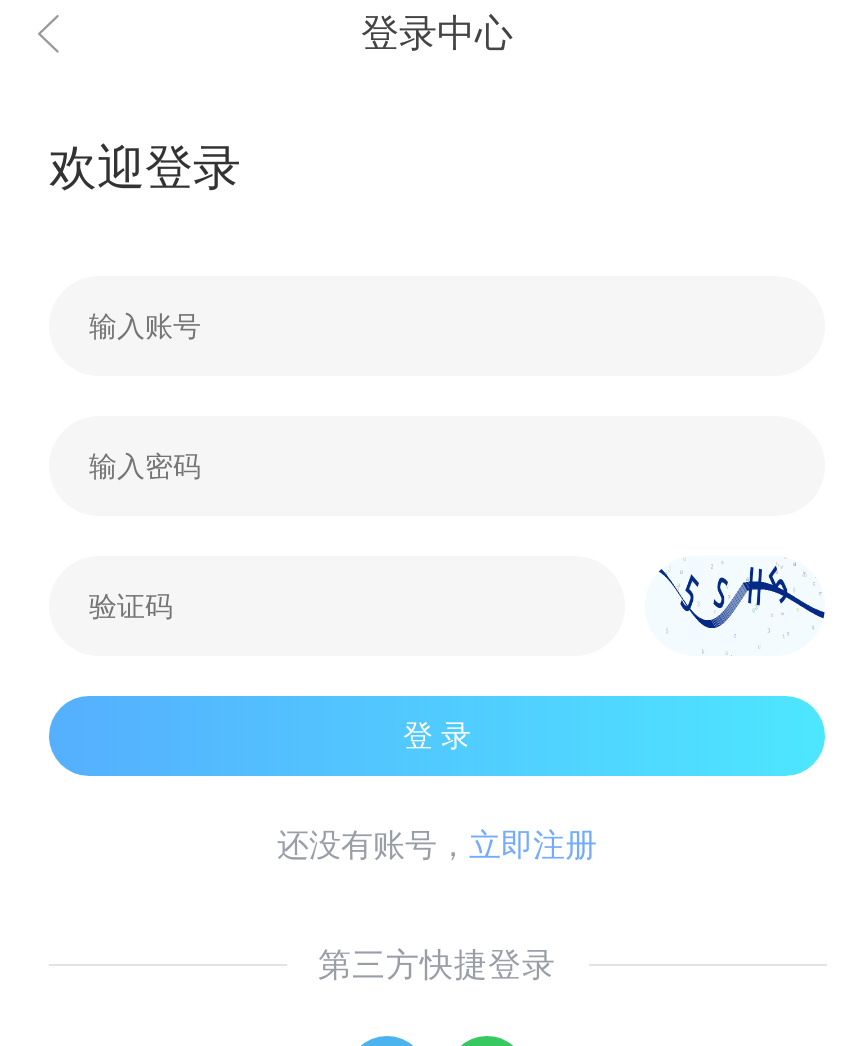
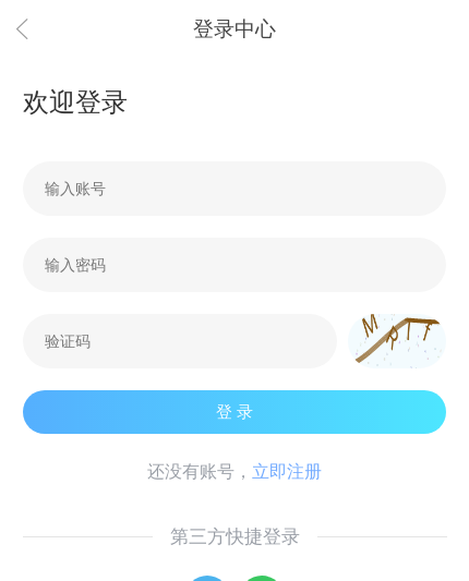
[657,556,827,644] [image] -> [354,313,446,364] [image]

